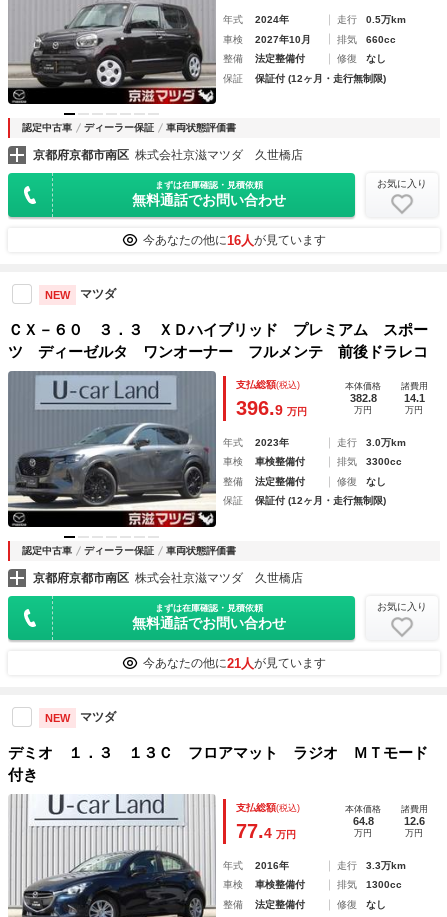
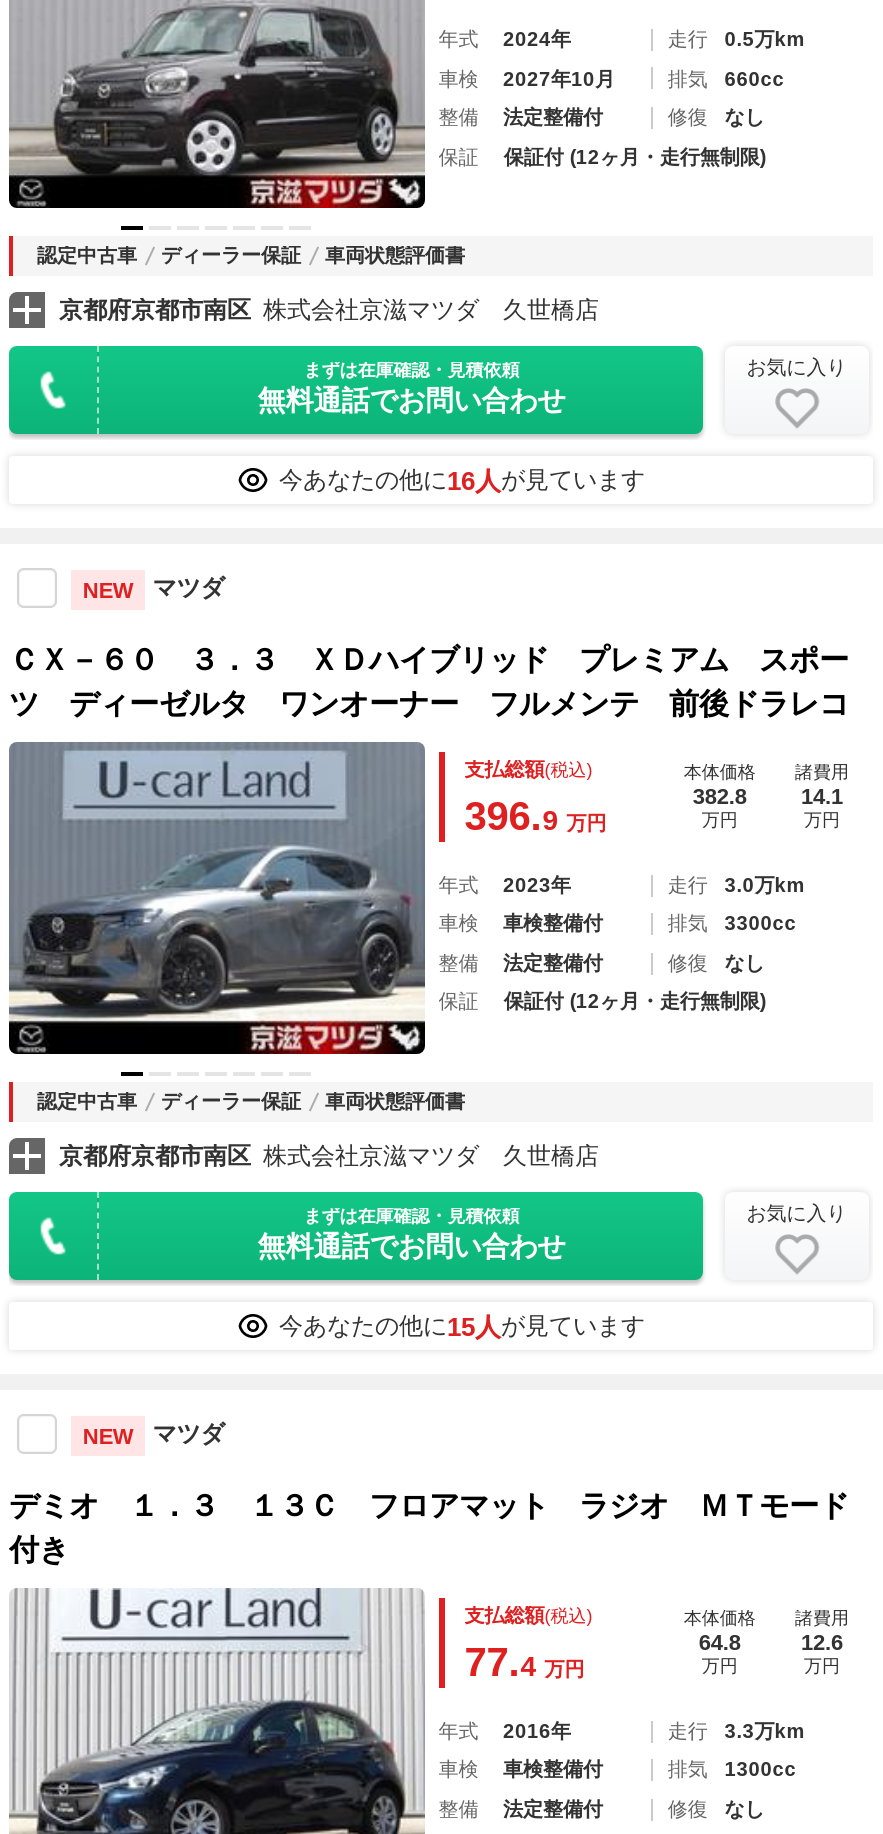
[143,656,326,671] 今あなたの他に21人が見ています -> [279,1312,645,1342] 今あなたの他に15人が見ています

